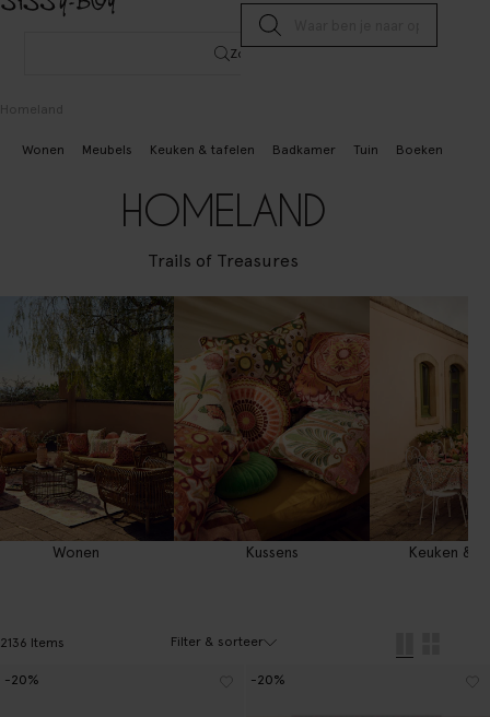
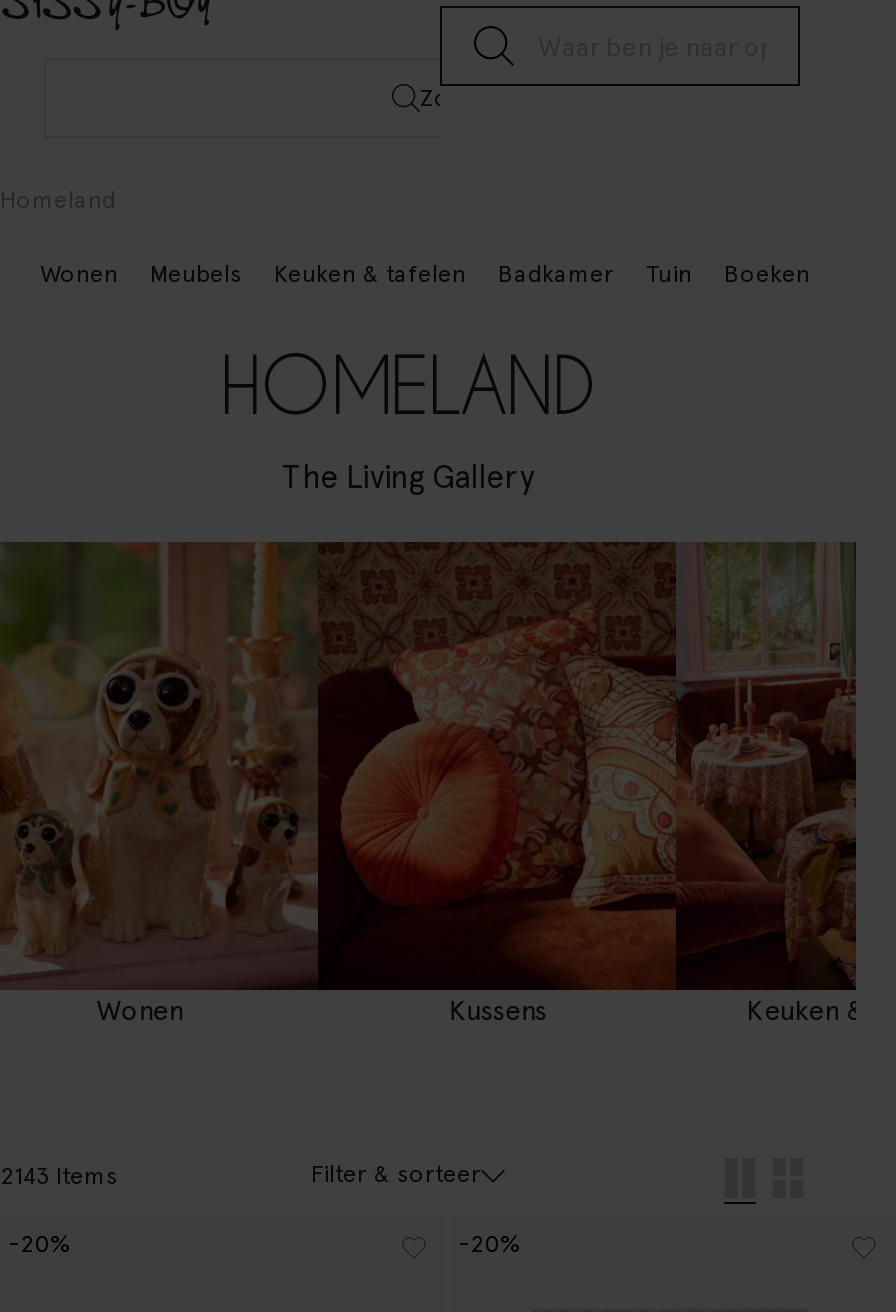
[148,250,299,271] Trails of Treasures -> [282,458,534,496] The Living Gallery
[3,295,469,542] [image] -> [6,540,858,992] [image]
[0,635,65,650] 2136 Items -> [0,1162,118,1190] 2143 Items

